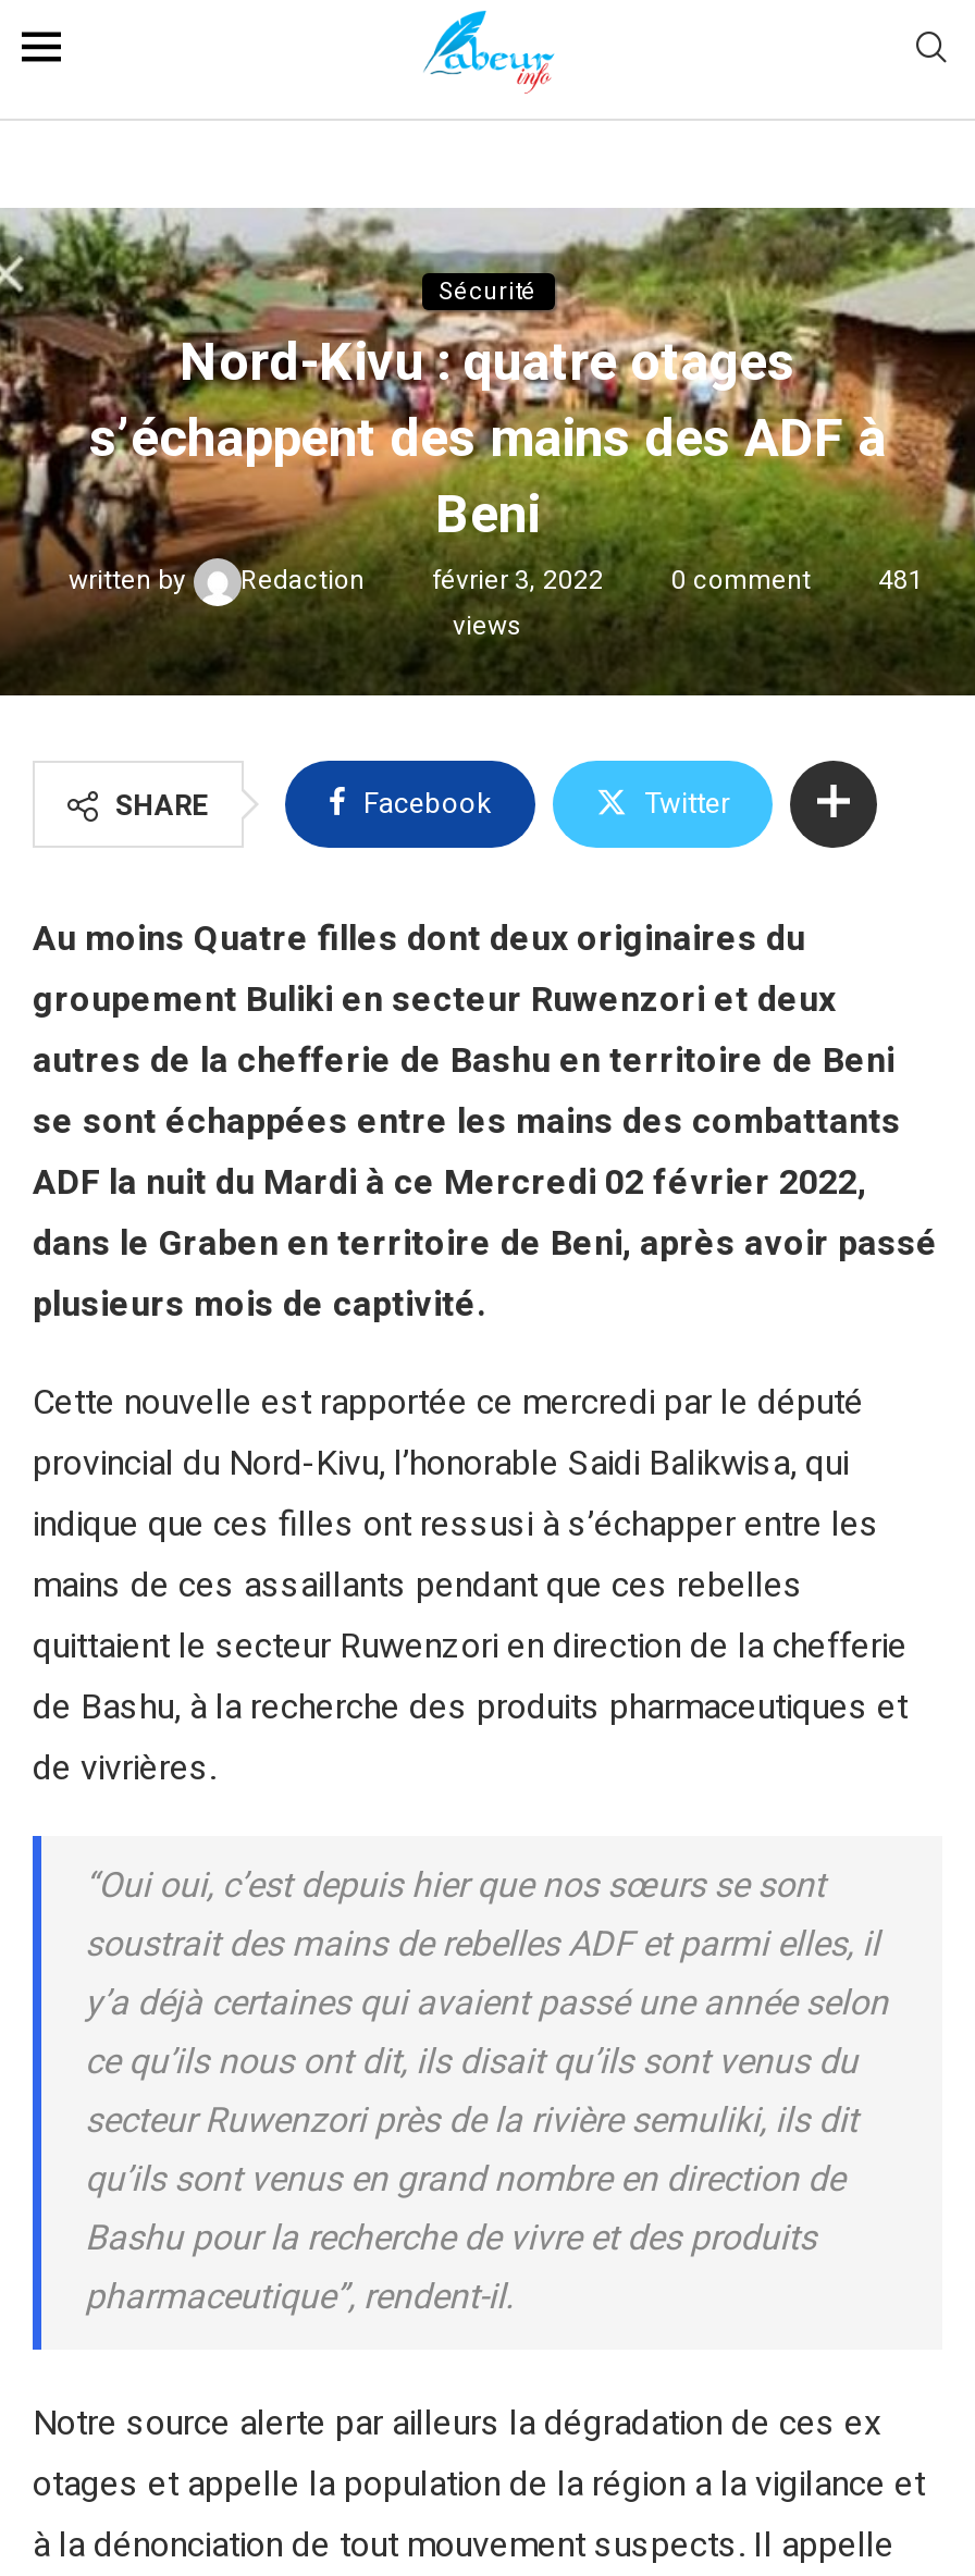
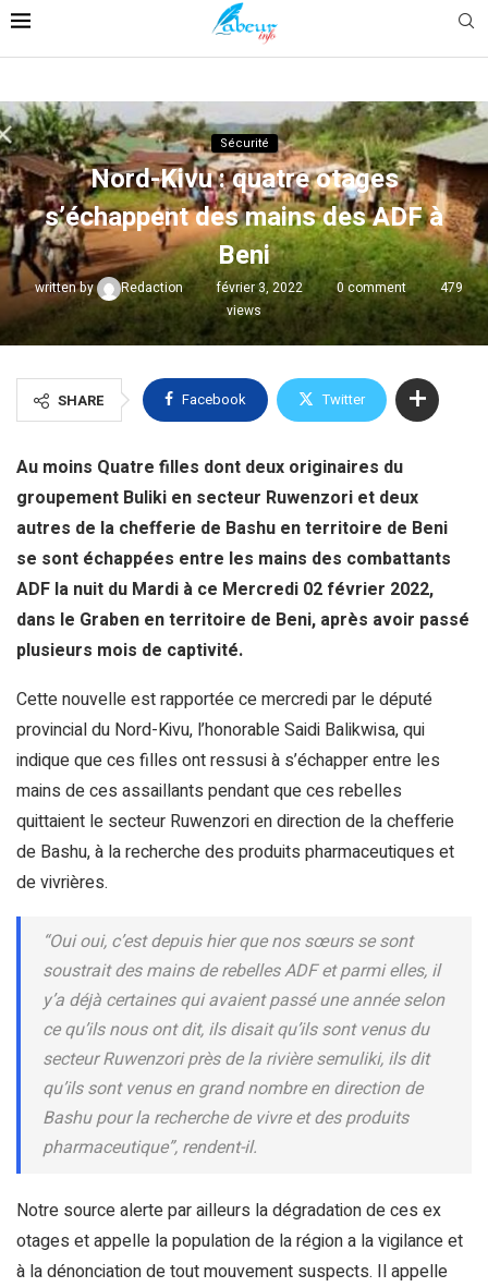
[62,560,924,600] written by Redaction février 3, 2022 0 comment 481 -> [31,278,462,298] written by Redaction février 3, 2022 0 comment 479

